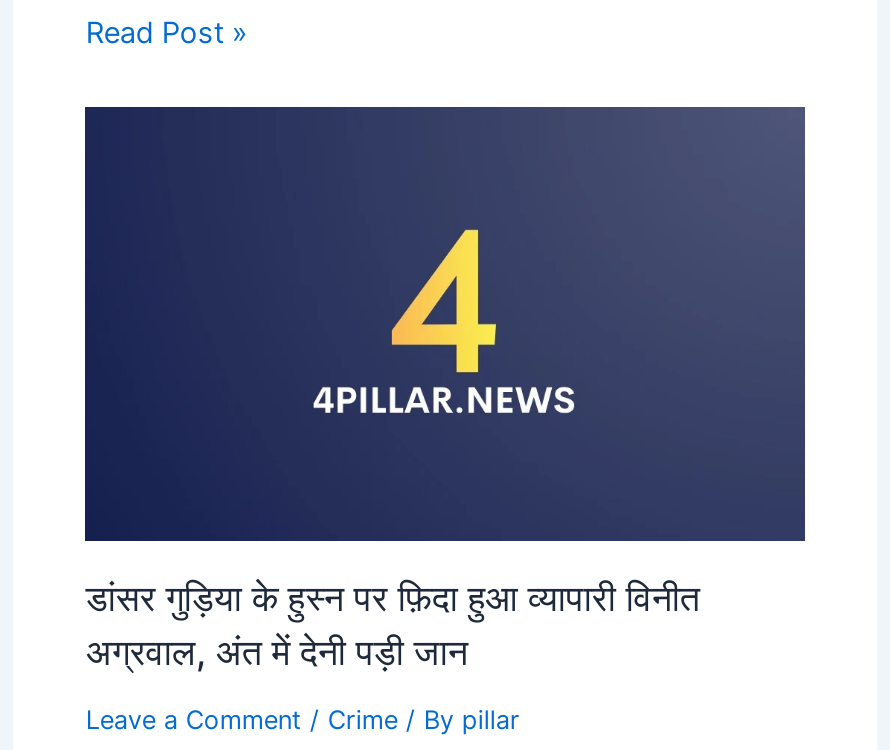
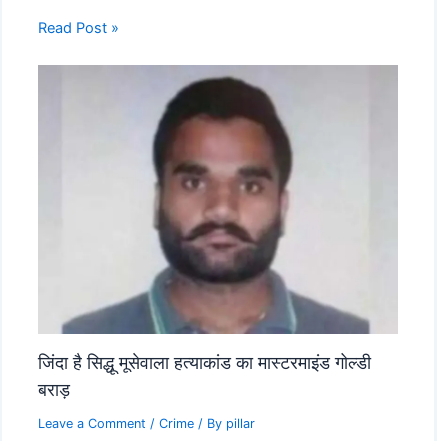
[83,106,807,673] [image] | डांसर गुड़िया के हुस्न पर फ़िदा हुआ व्यापारी विनीत | अग्रवाल, अंत में देनी पड़ी जान -> [38,65,398,400] [image] | जिंदा है सिद्धू मूसेवाला हत्याकांड का मास्टरमाइंड गोल्डी | बराड़

